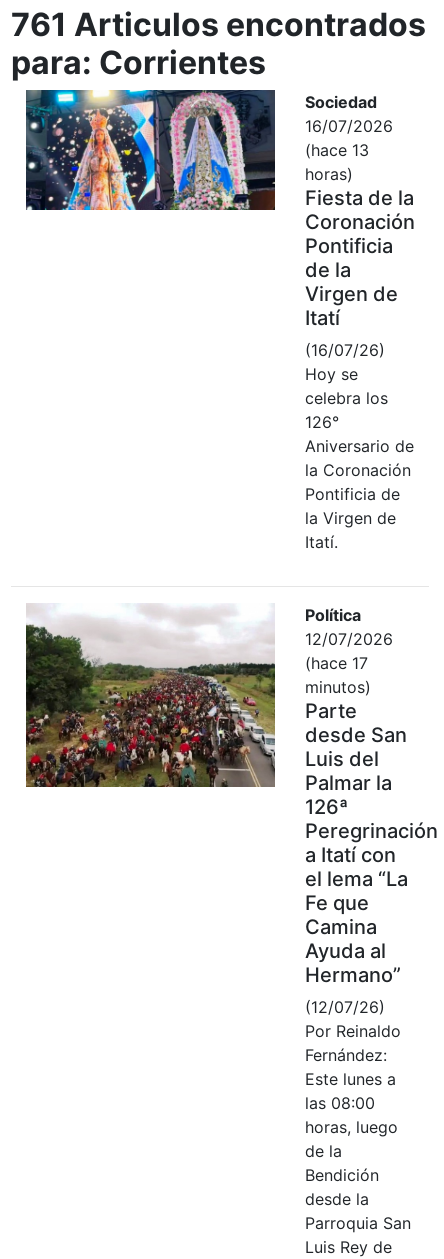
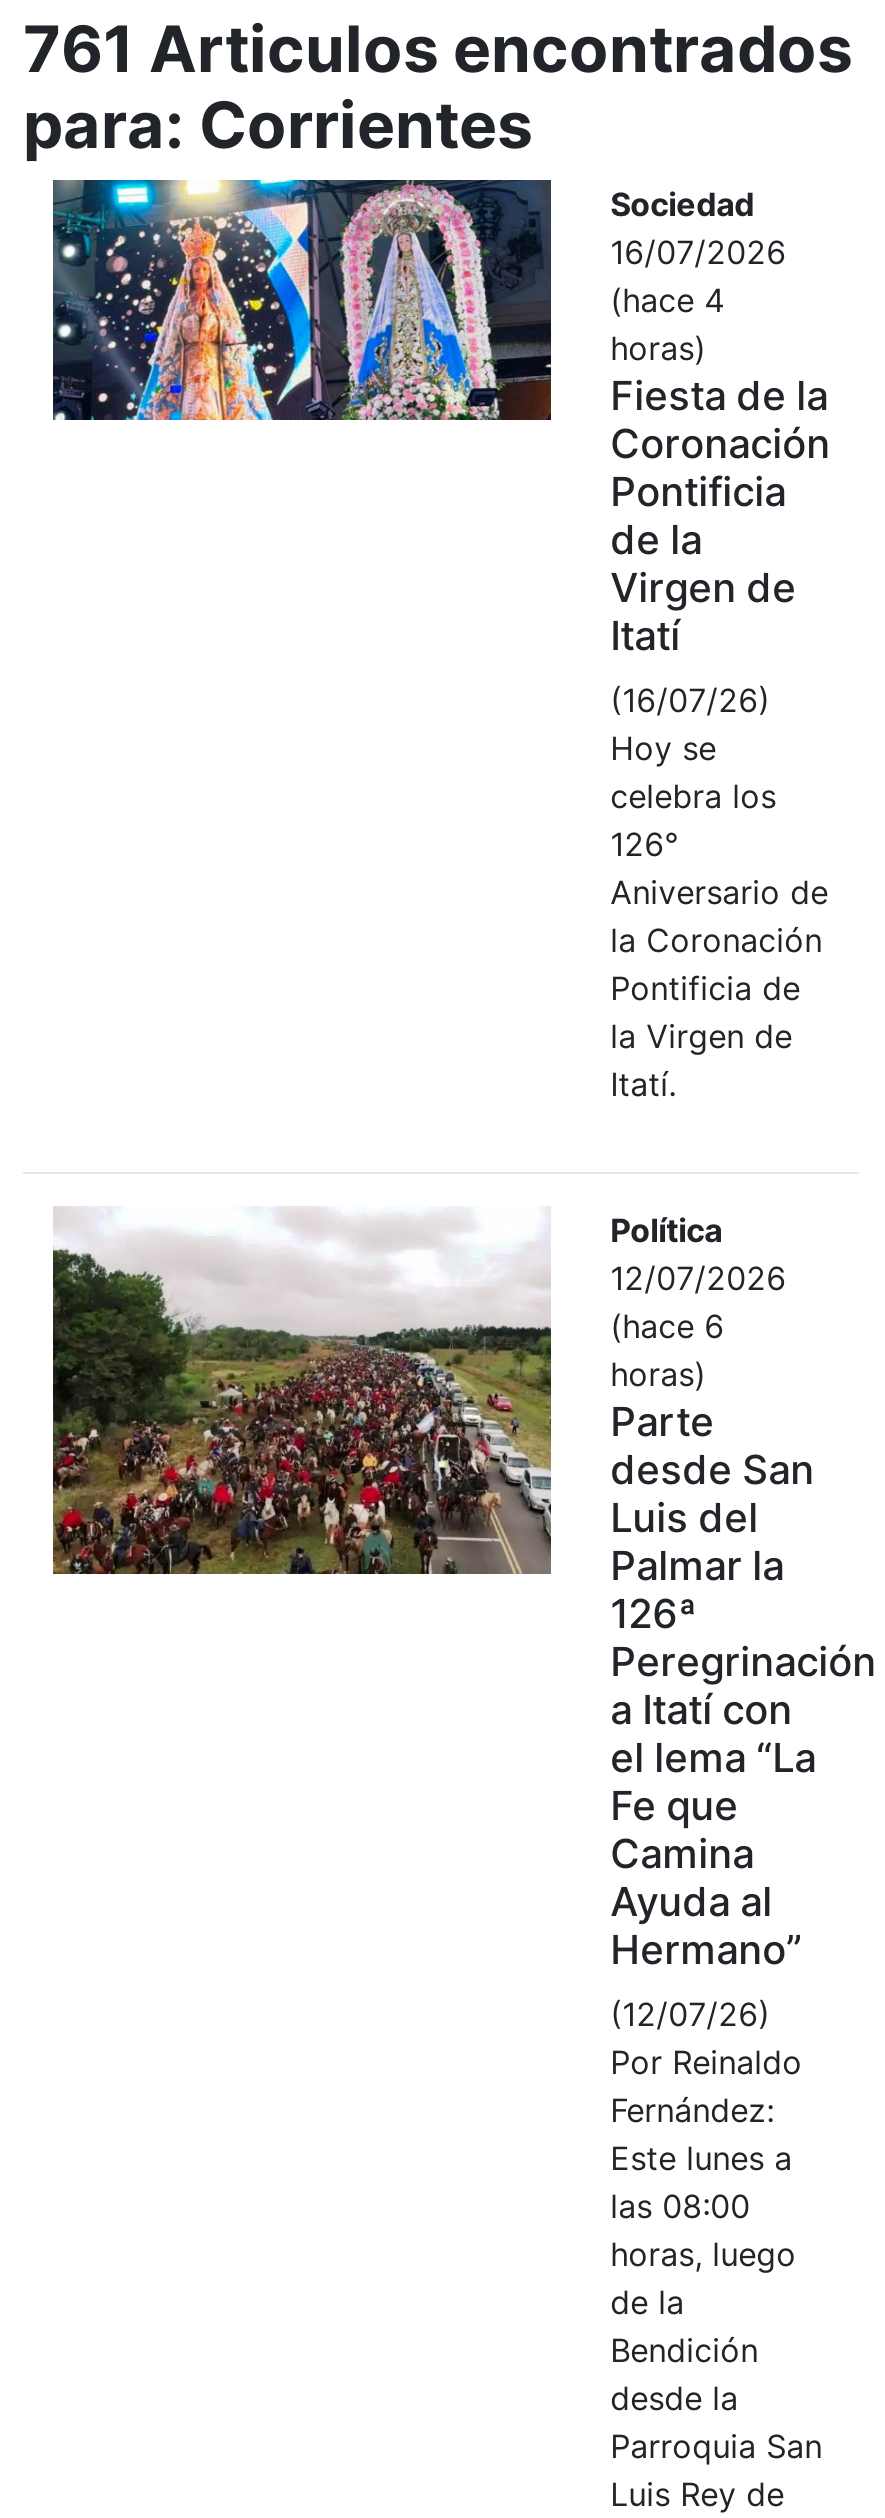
[305,140,369,160] (hace 13 -> [610,279,724,319] (hace 4
[305,653,371,697] (hace 17 | minutos) -> [610,1305,724,1393] (hace 6 | horas)

